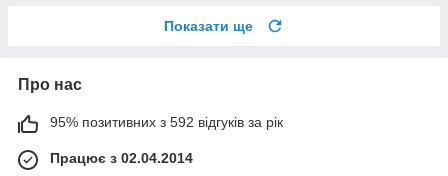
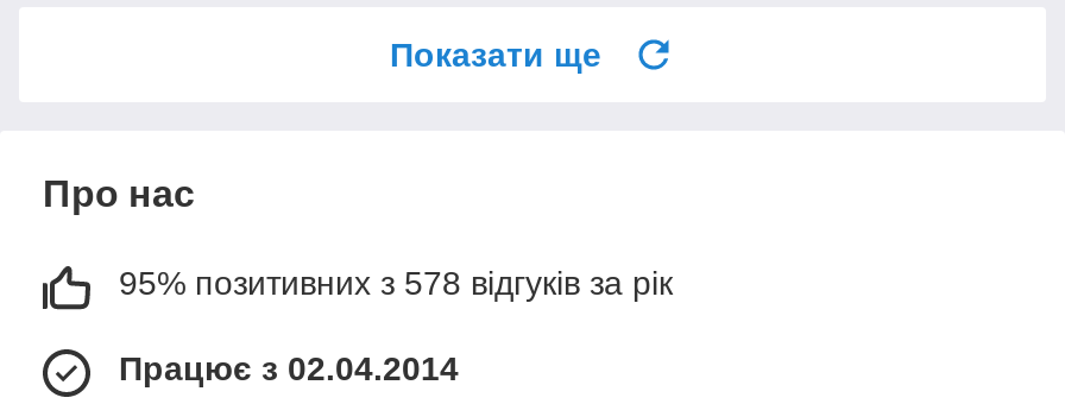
[50,114,283,130] 95% позитивних з 592 відгуків за рік -> [119,263,673,301] 95% позитивних з 578 відгуків за рік

